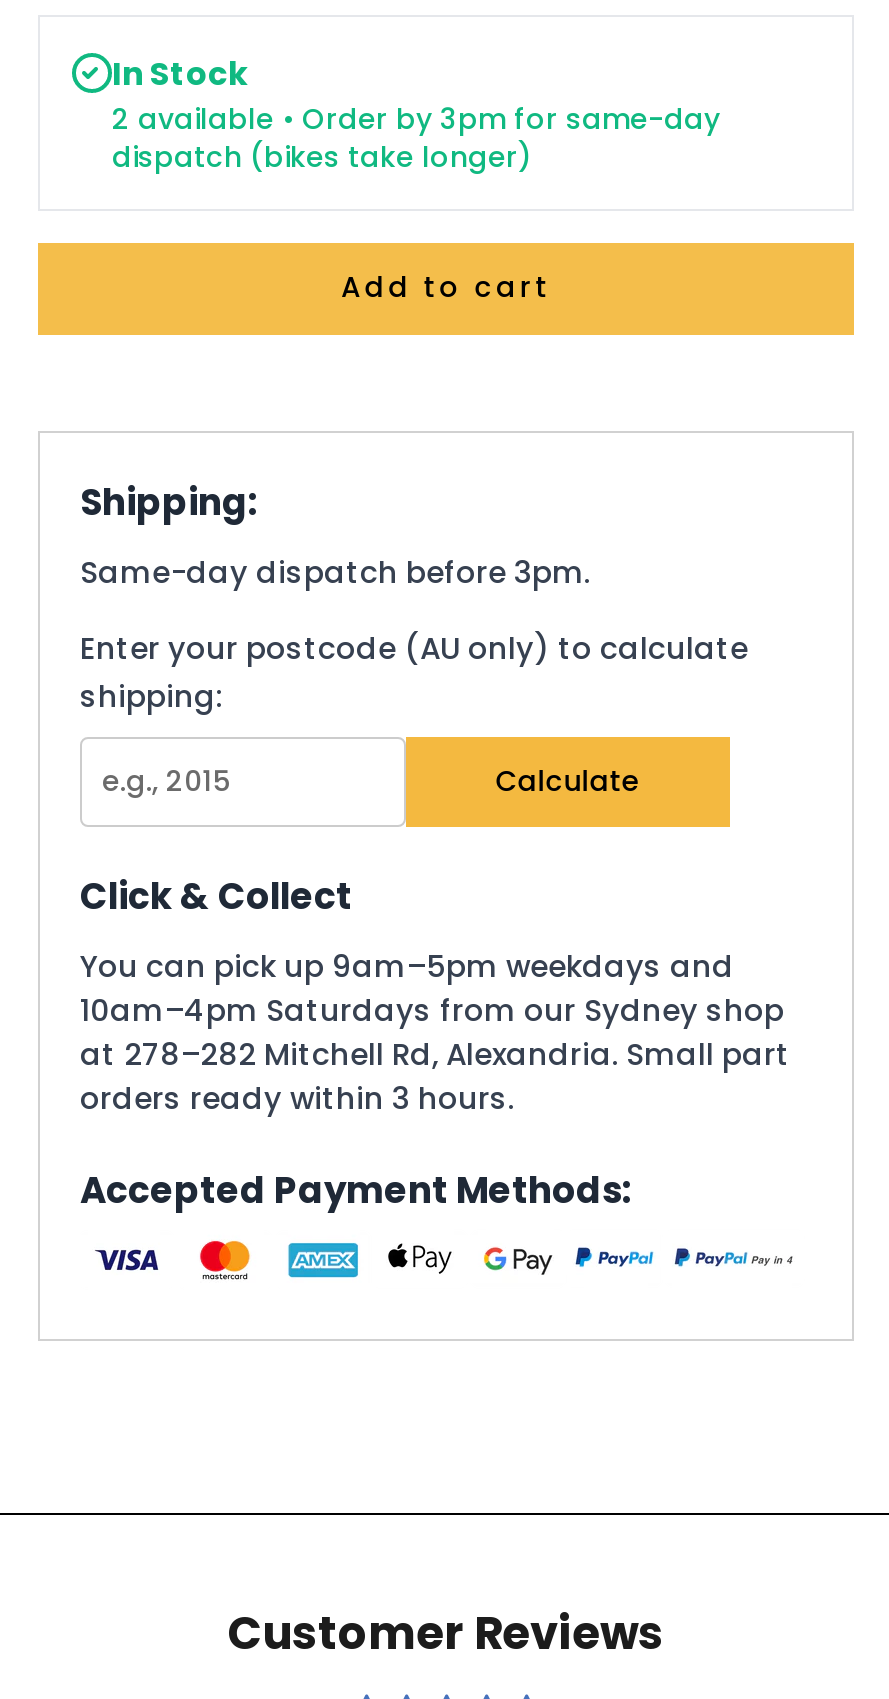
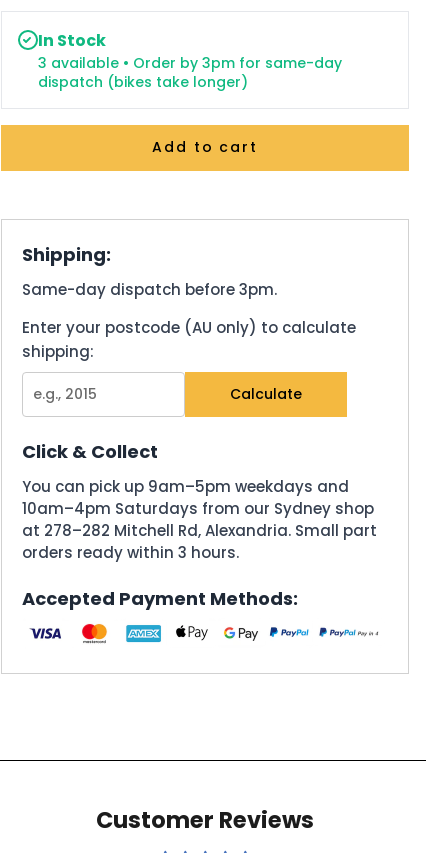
[112,98,720,138] 2 available • Order by 3pm for same-day -> [38,53,342,73] 3 available • Order by 3pm for same-day

